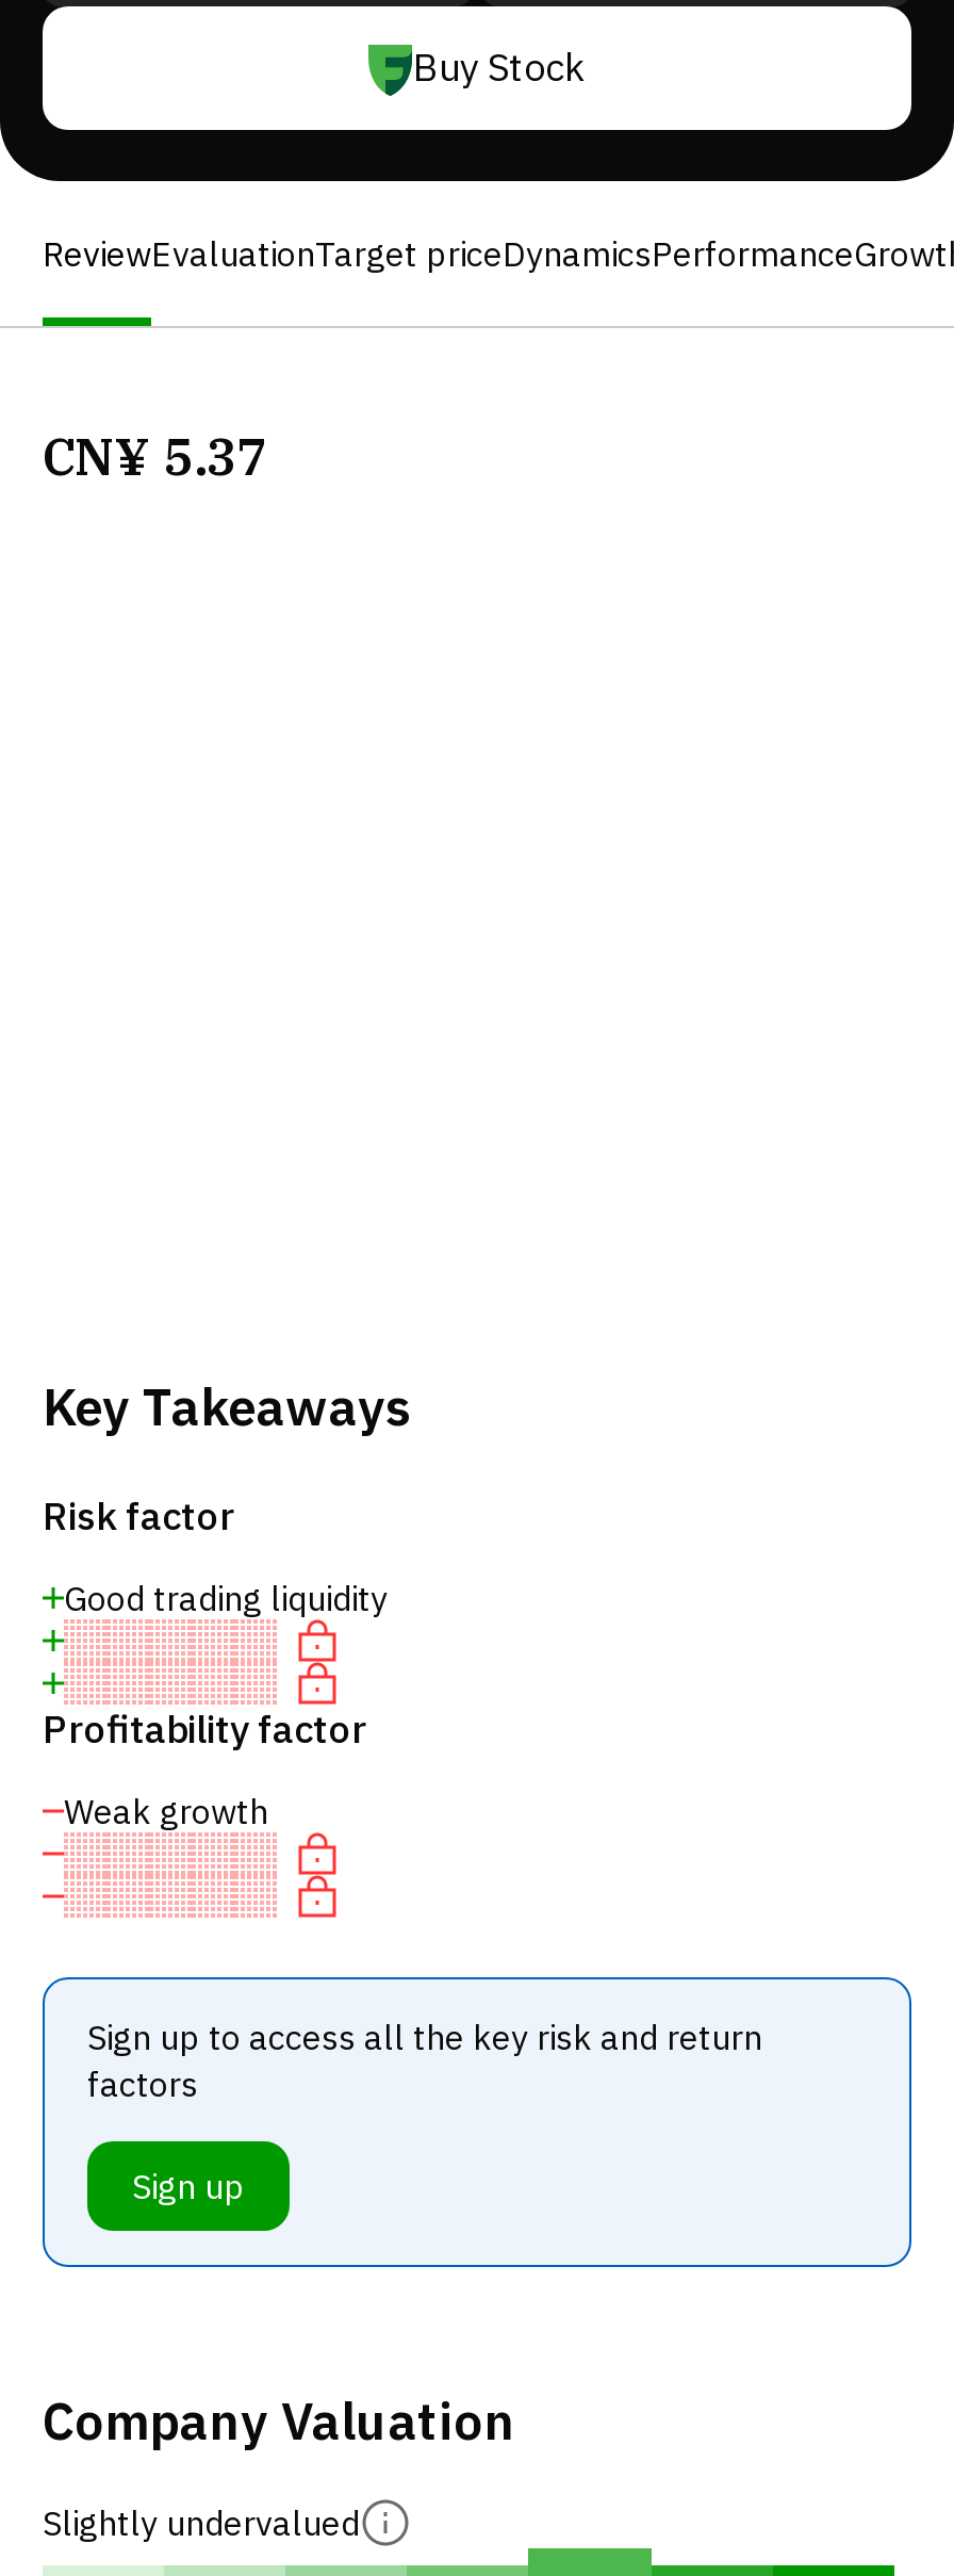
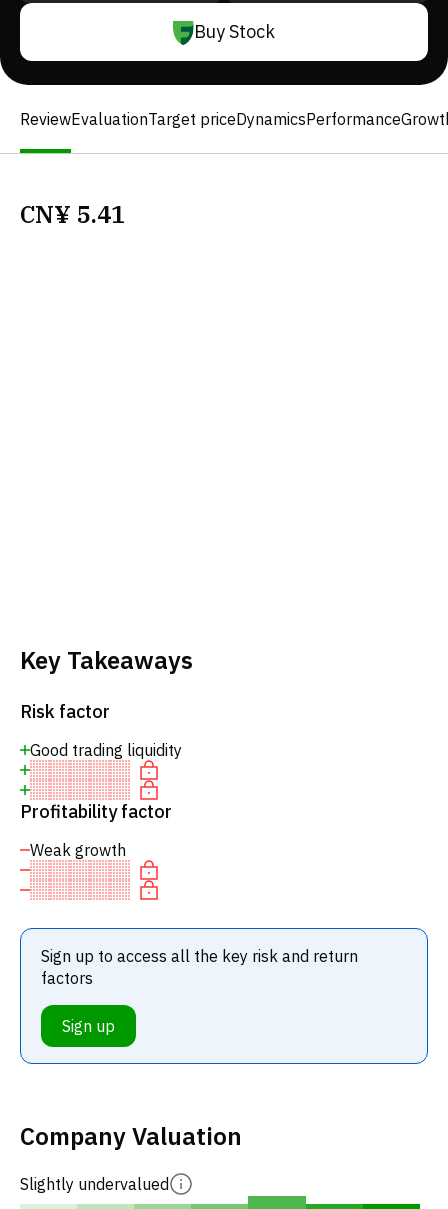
[43,422,266,490] CN¥ 5.37 -> [20,198,125,230] CN¥ 5.41

